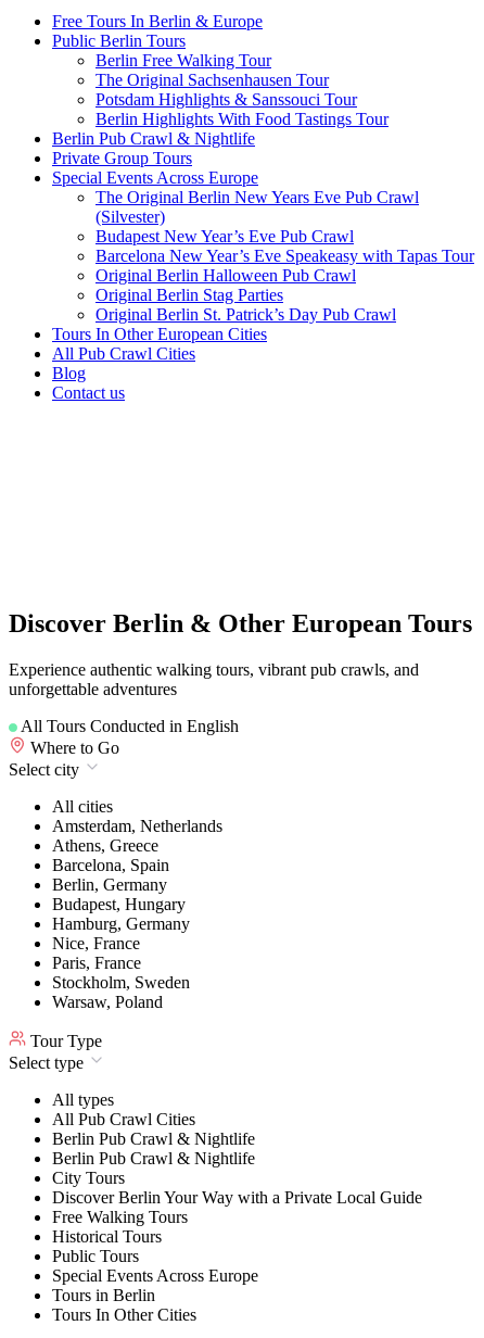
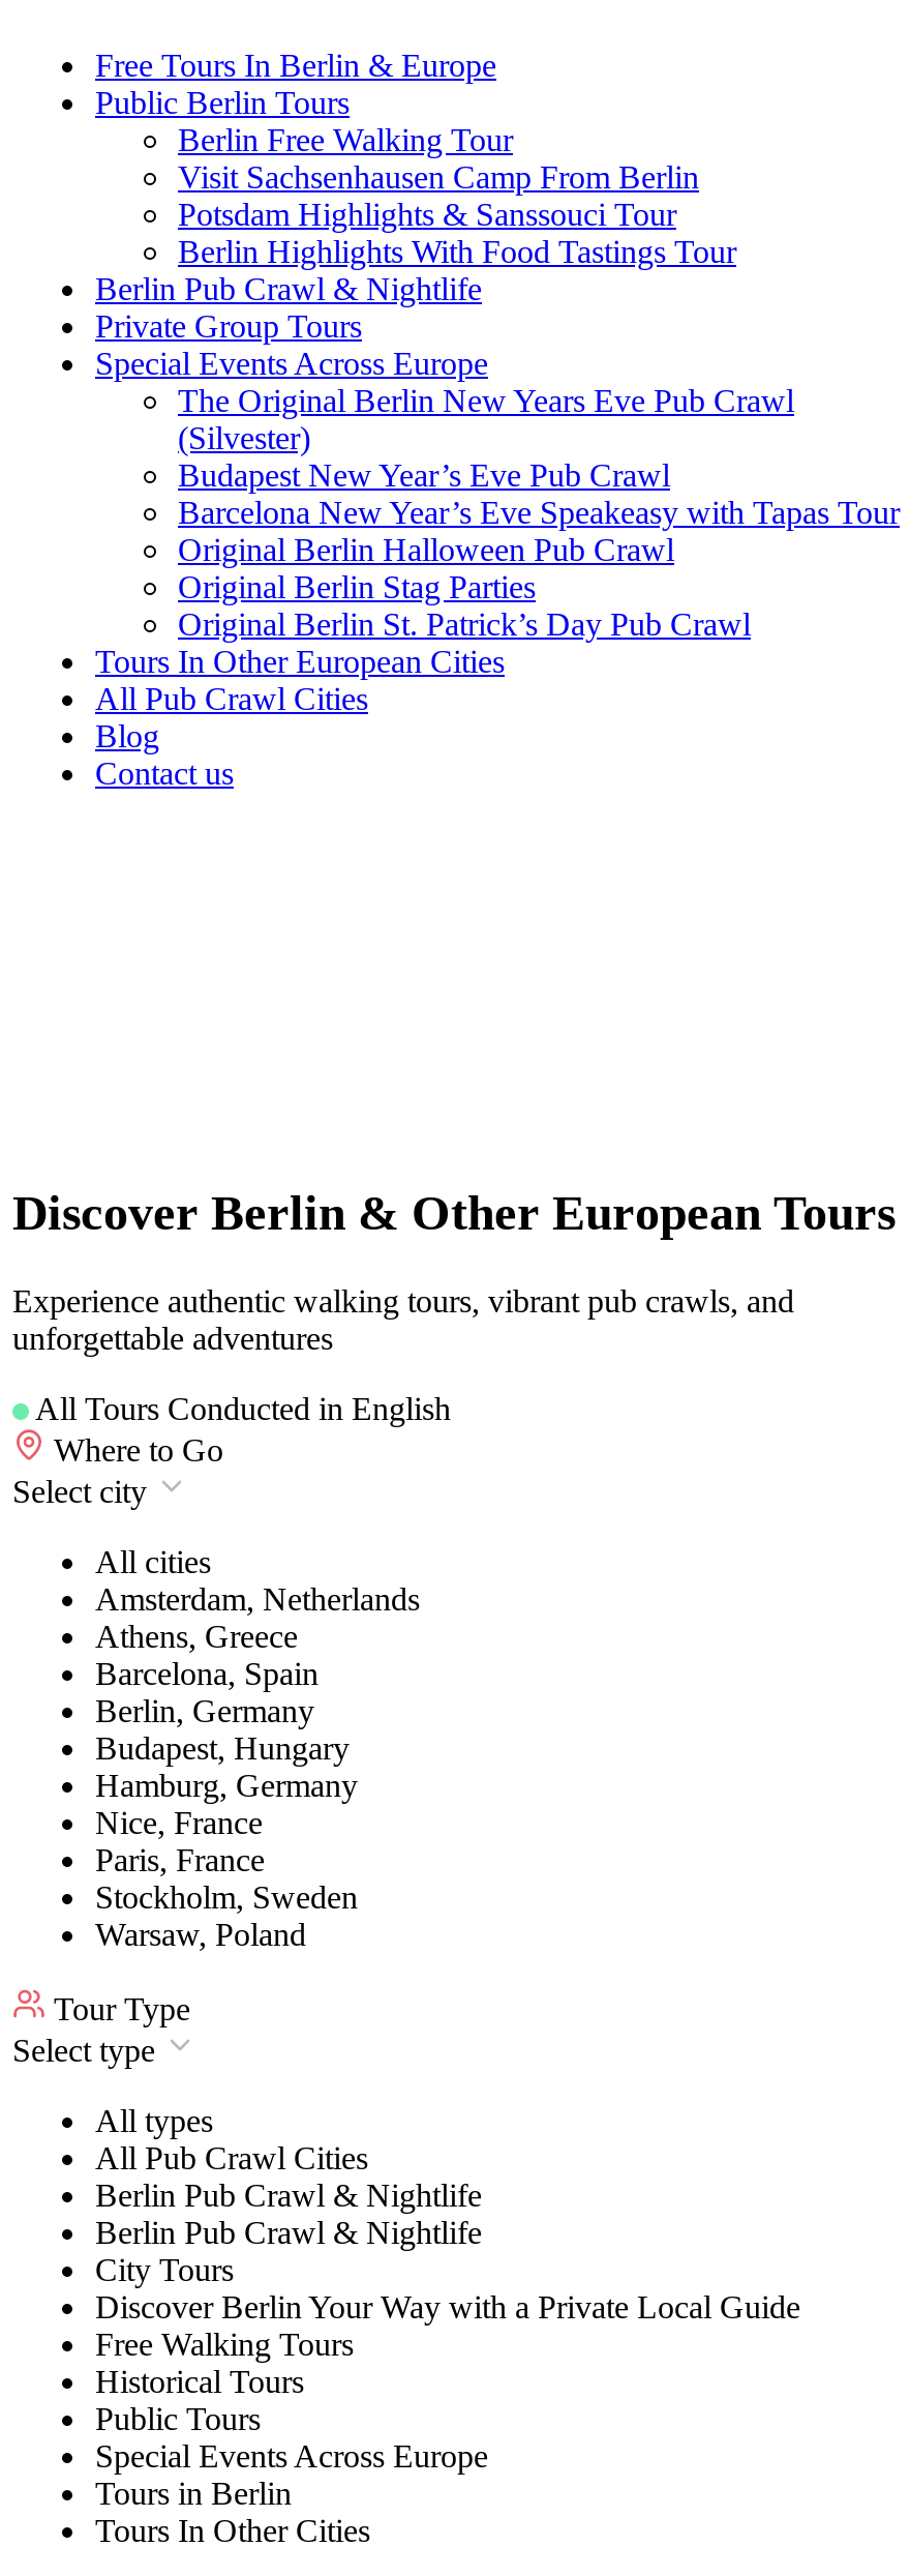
[95,71,329,89] The Original Sachsenhausen Tour -> [178,159,699,195] Visit Sachsenhausen Camp From Berlin

